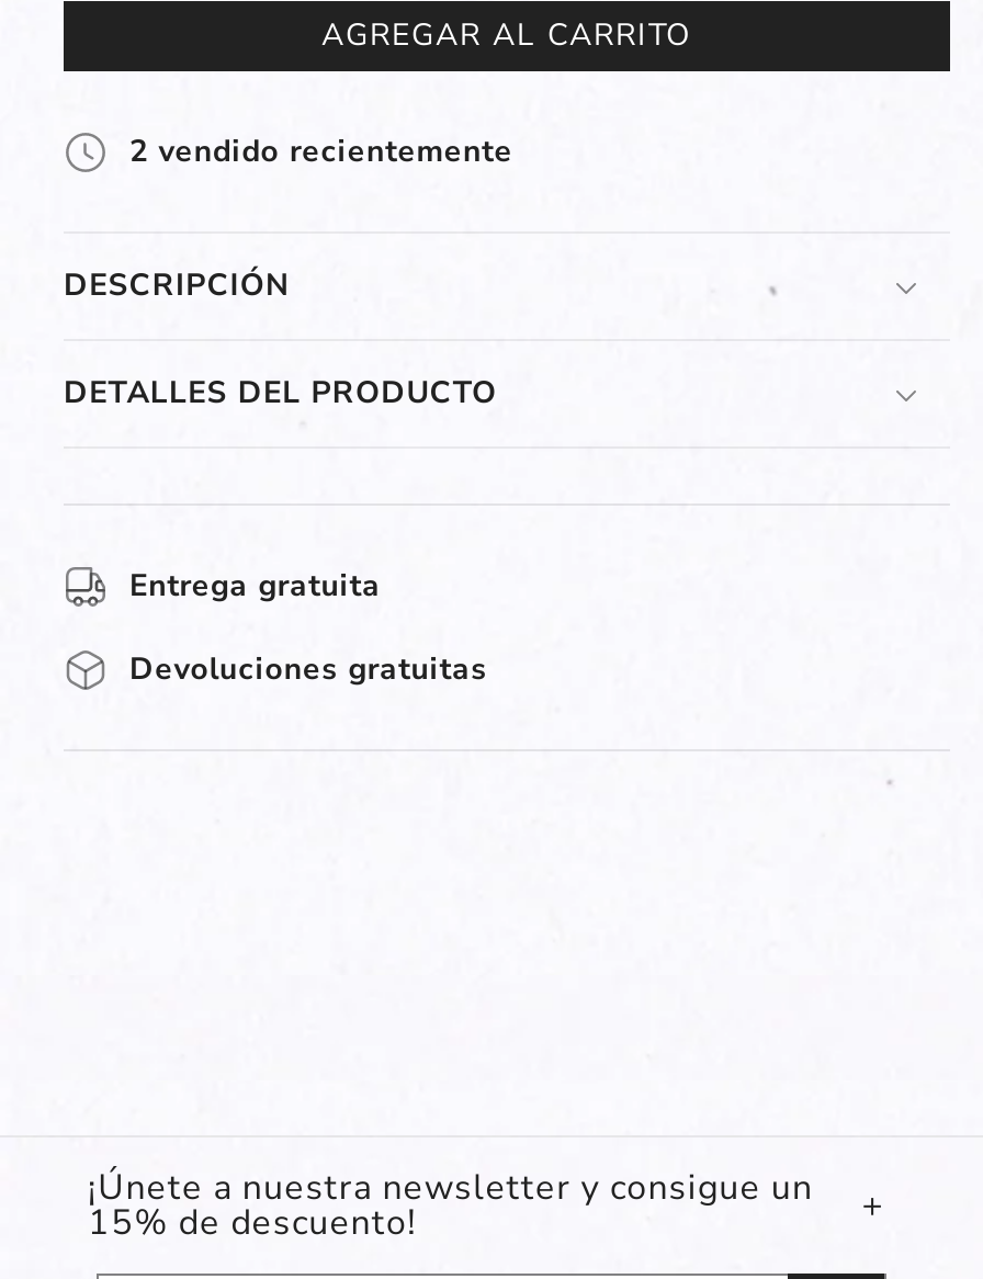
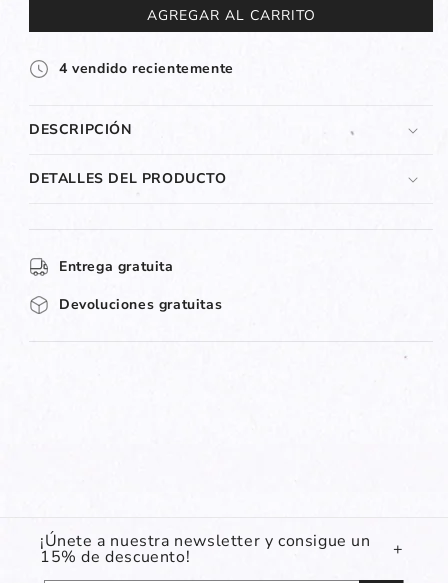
[129,129,513,171] 2 vendido recientemente -> [59,59,234,78] 4 vendido recientemente

